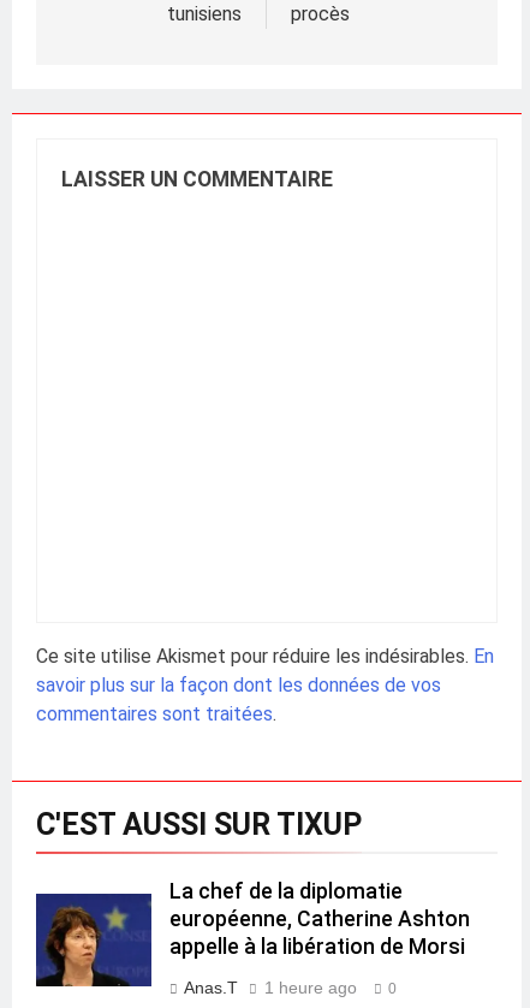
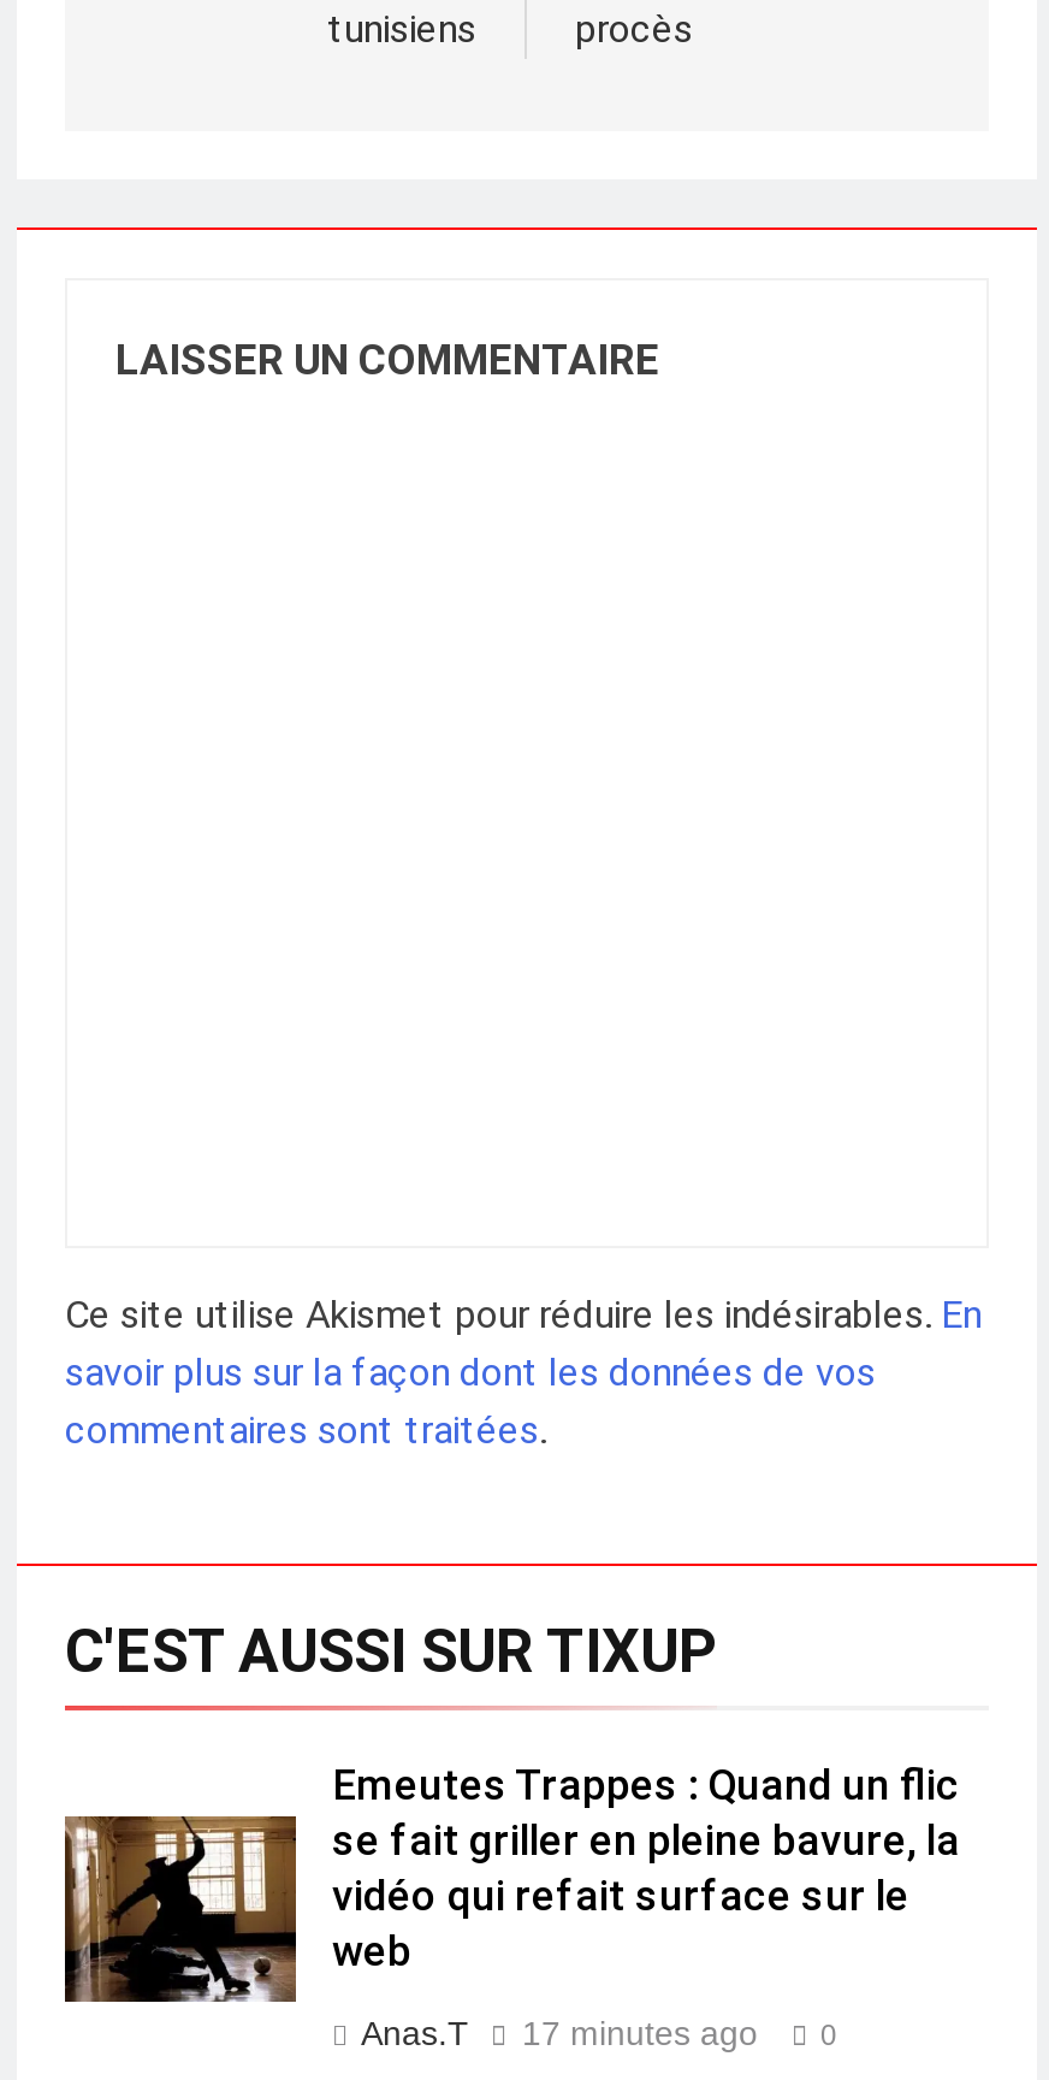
[35,879,470,988] [image] | La chef de la diplomatie | européenne, Catherine Ashton | appelle à la libération de Morsi -> [63,1760,960,2005] [image] | Emeutes Trappes : Quand un flic | se fait griller en pleine bavure, la | vidéo qui refait surface sur le | web
[184,978,397,997] Anas.T 1 heure ago 0 -> [361,2013,837,2051] Anas.T 17 minutes ago 0

